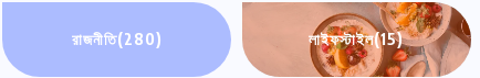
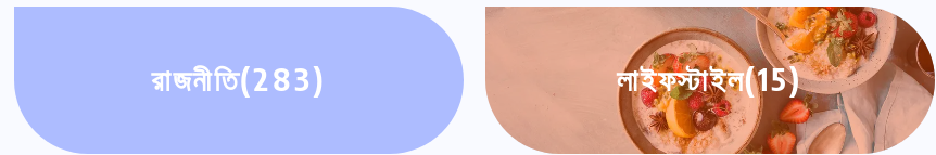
[71,30,162,49] রাজনীতি(280) -> [151,60,327,97] রাজনীতি(283)

